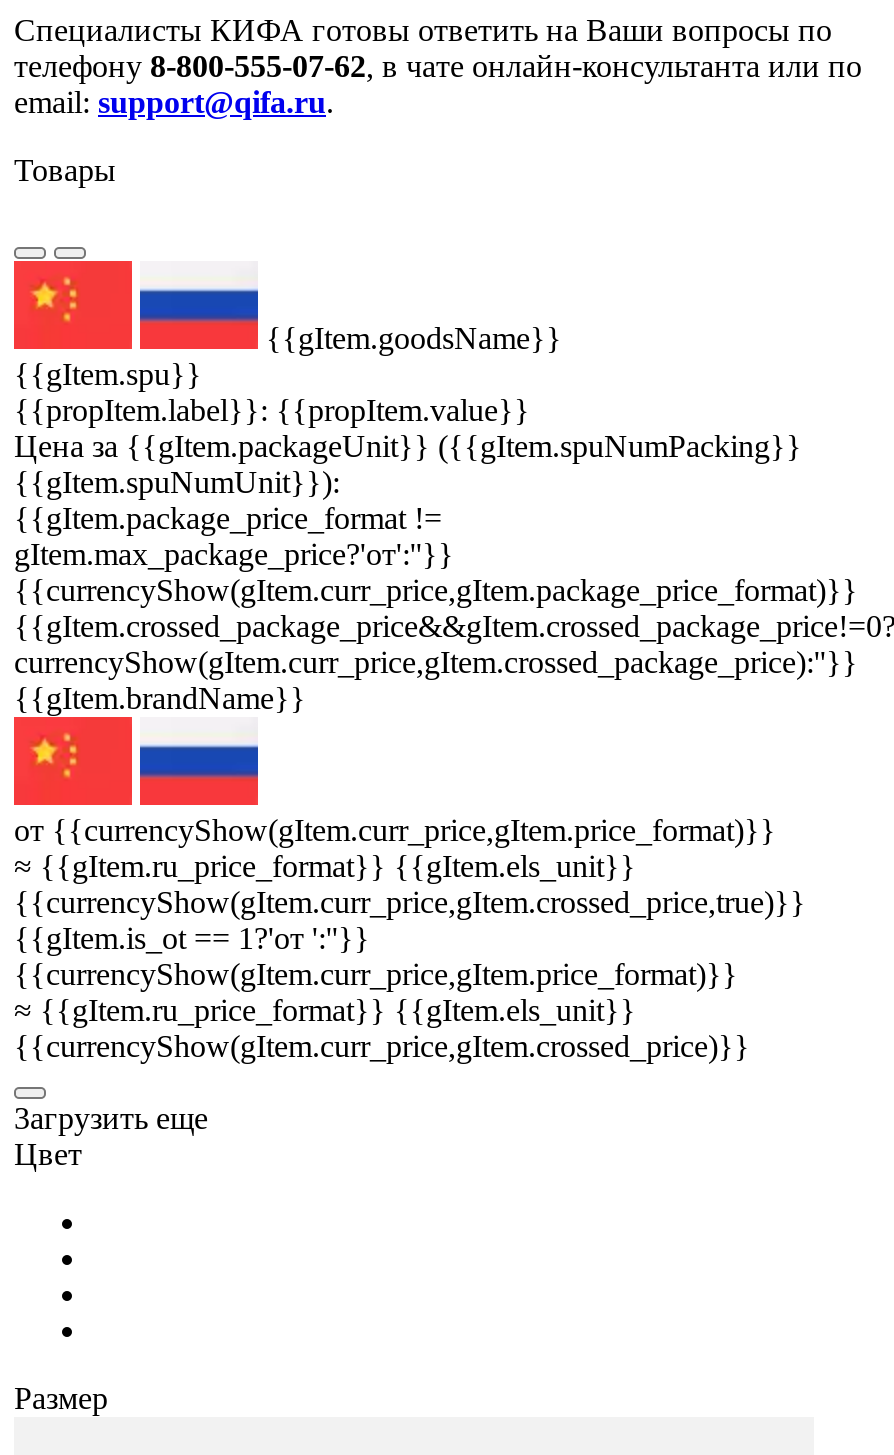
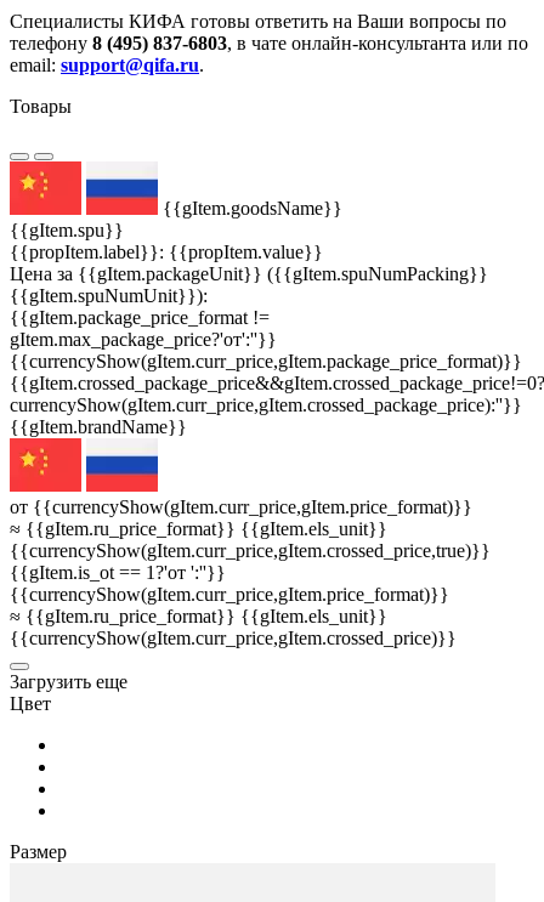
[14,49,862,83] телефону 8-800-555-07-62, в чате онлайн-консультанта или по -> [10,33,528,53] телефону 8 (495) 837-6803, в чате онлайн-консультанта или по

